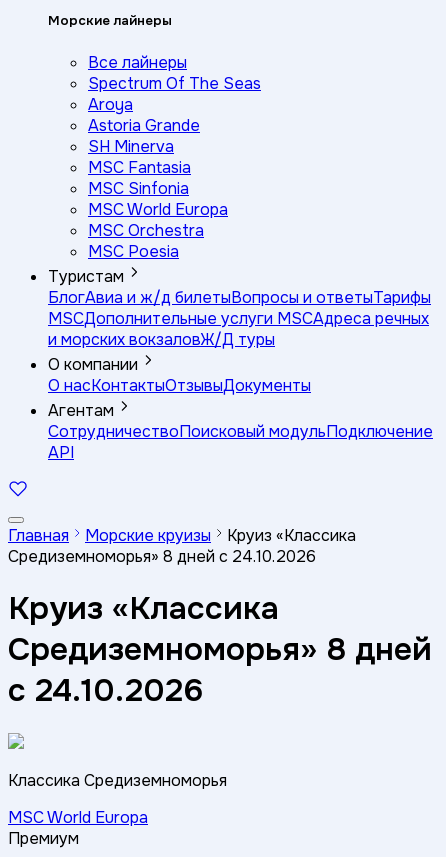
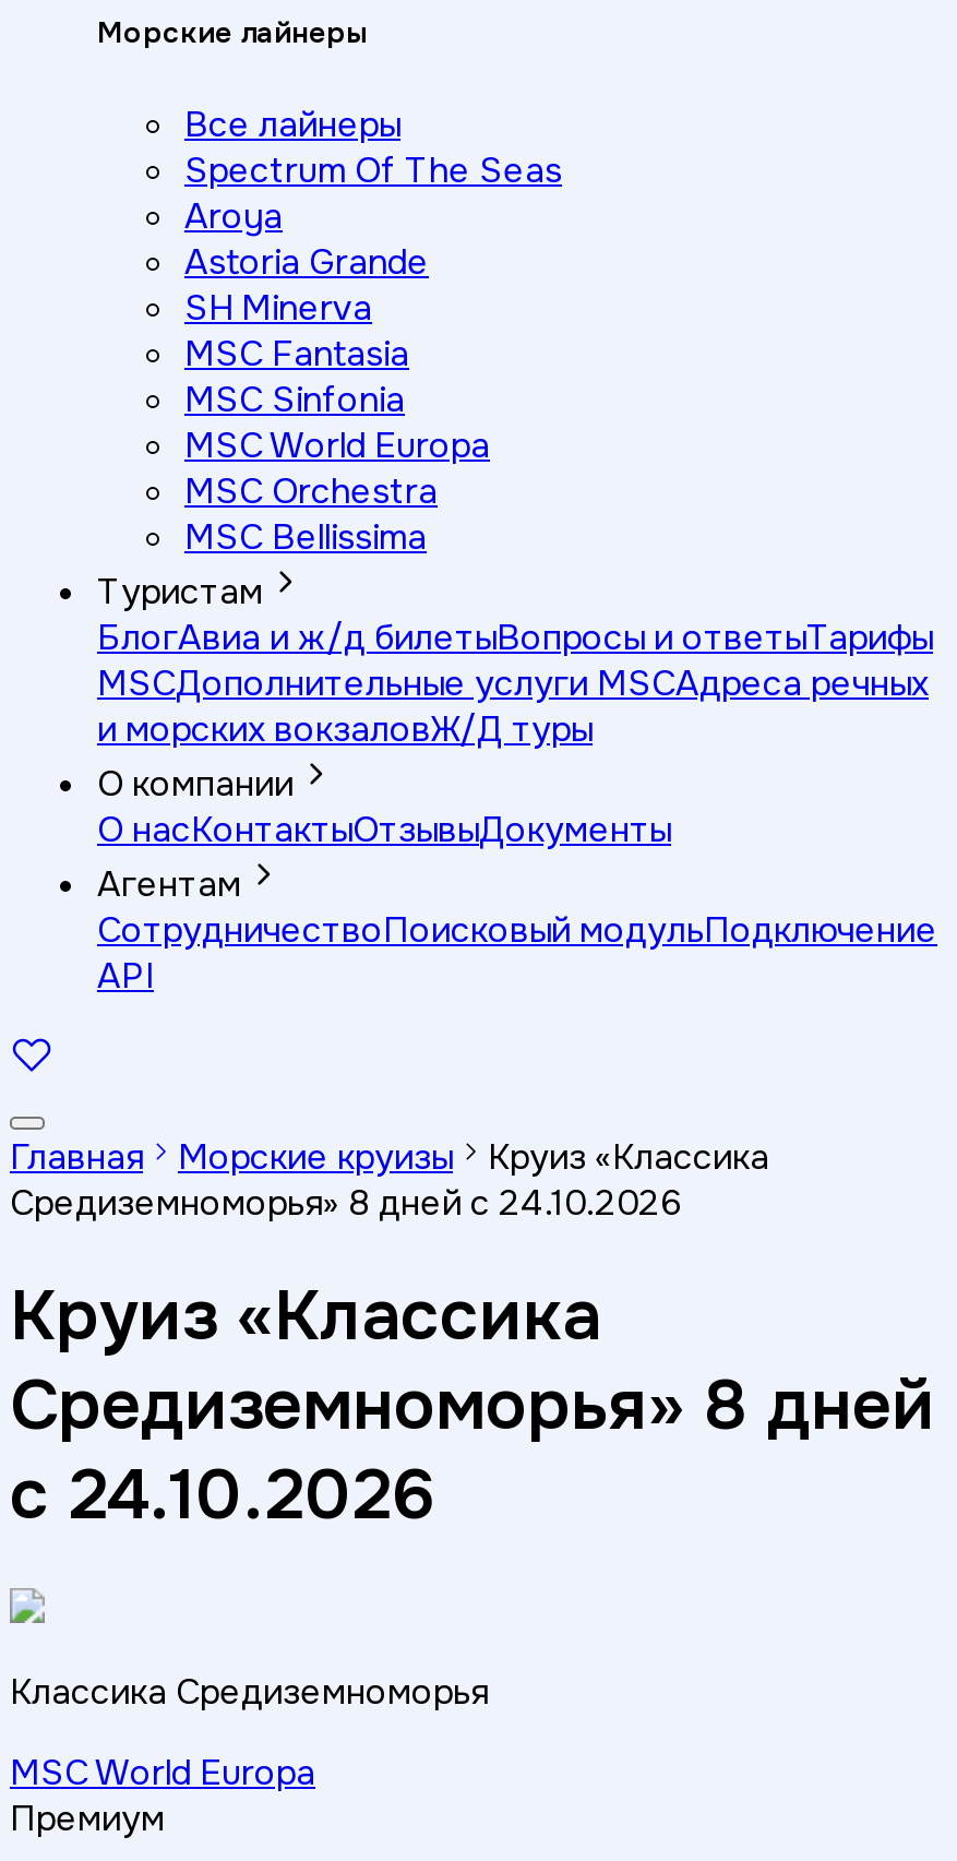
[88,241,179,262] MSC Poesia -> [184,513,427,559] MSC Bellissima

